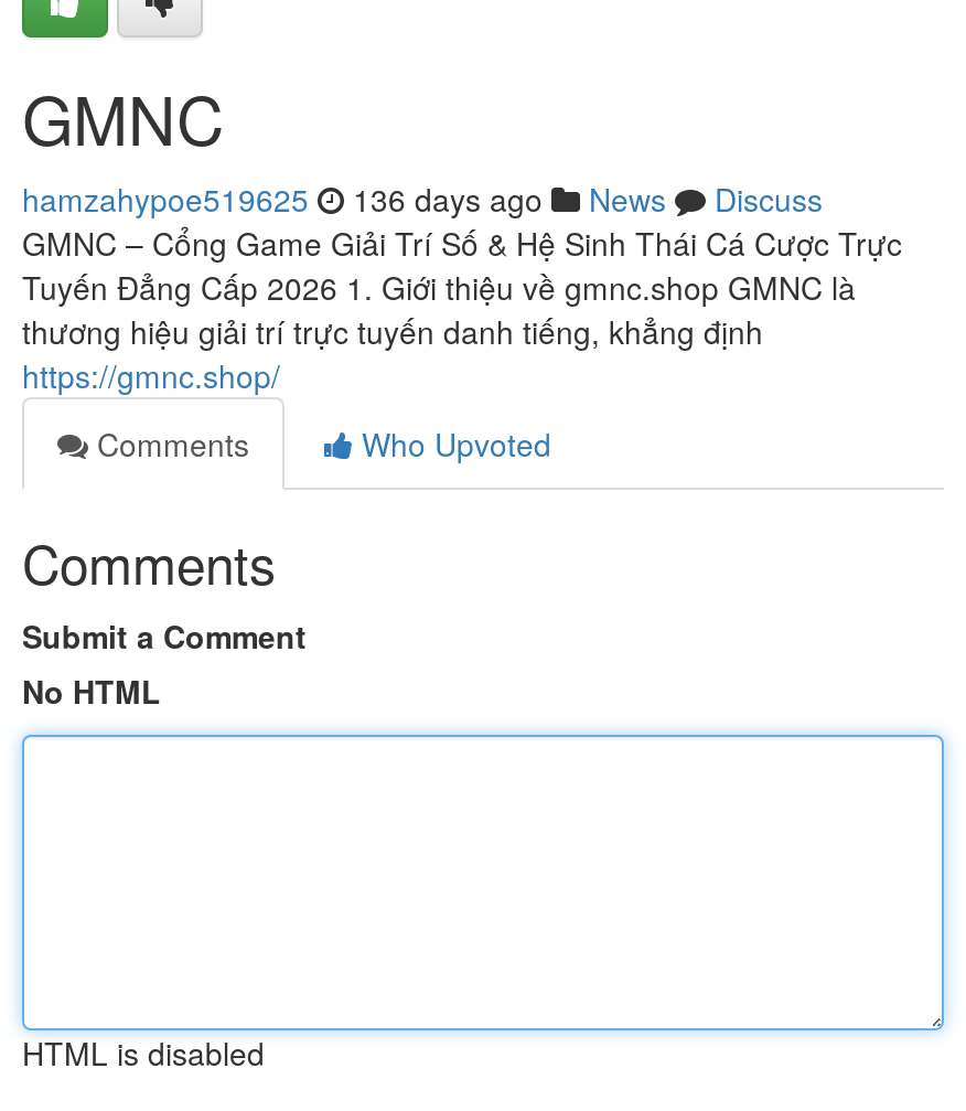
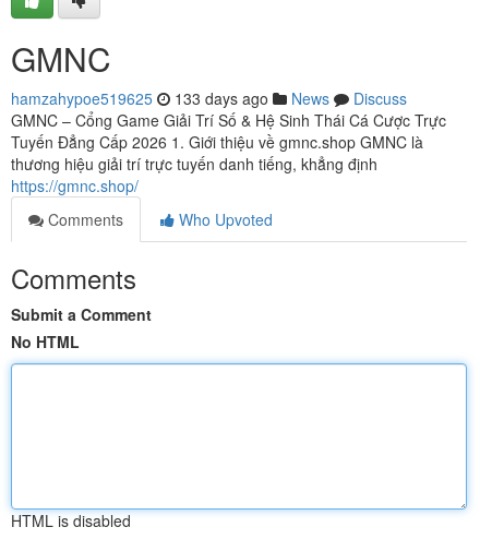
[22,177,823,221] hamzahypoe519625 136 days ago News Discuss -> [11,87,407,109] hamzahypoe519625 133 days ago News Discuss

